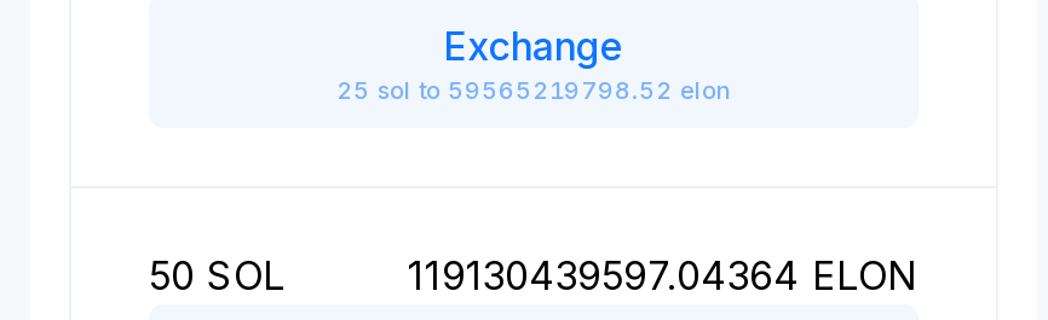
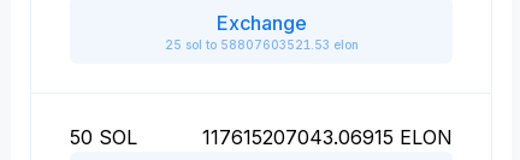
[336,75,731,104] 25 sol to 59565219798.52 elon -> [164,37,358,52] 25 sol to 58807603521.53 elon
[408,251,919,299] 119130439597.04364 ELON -> [202,125,453,149] 117615207043.06915 ELON

